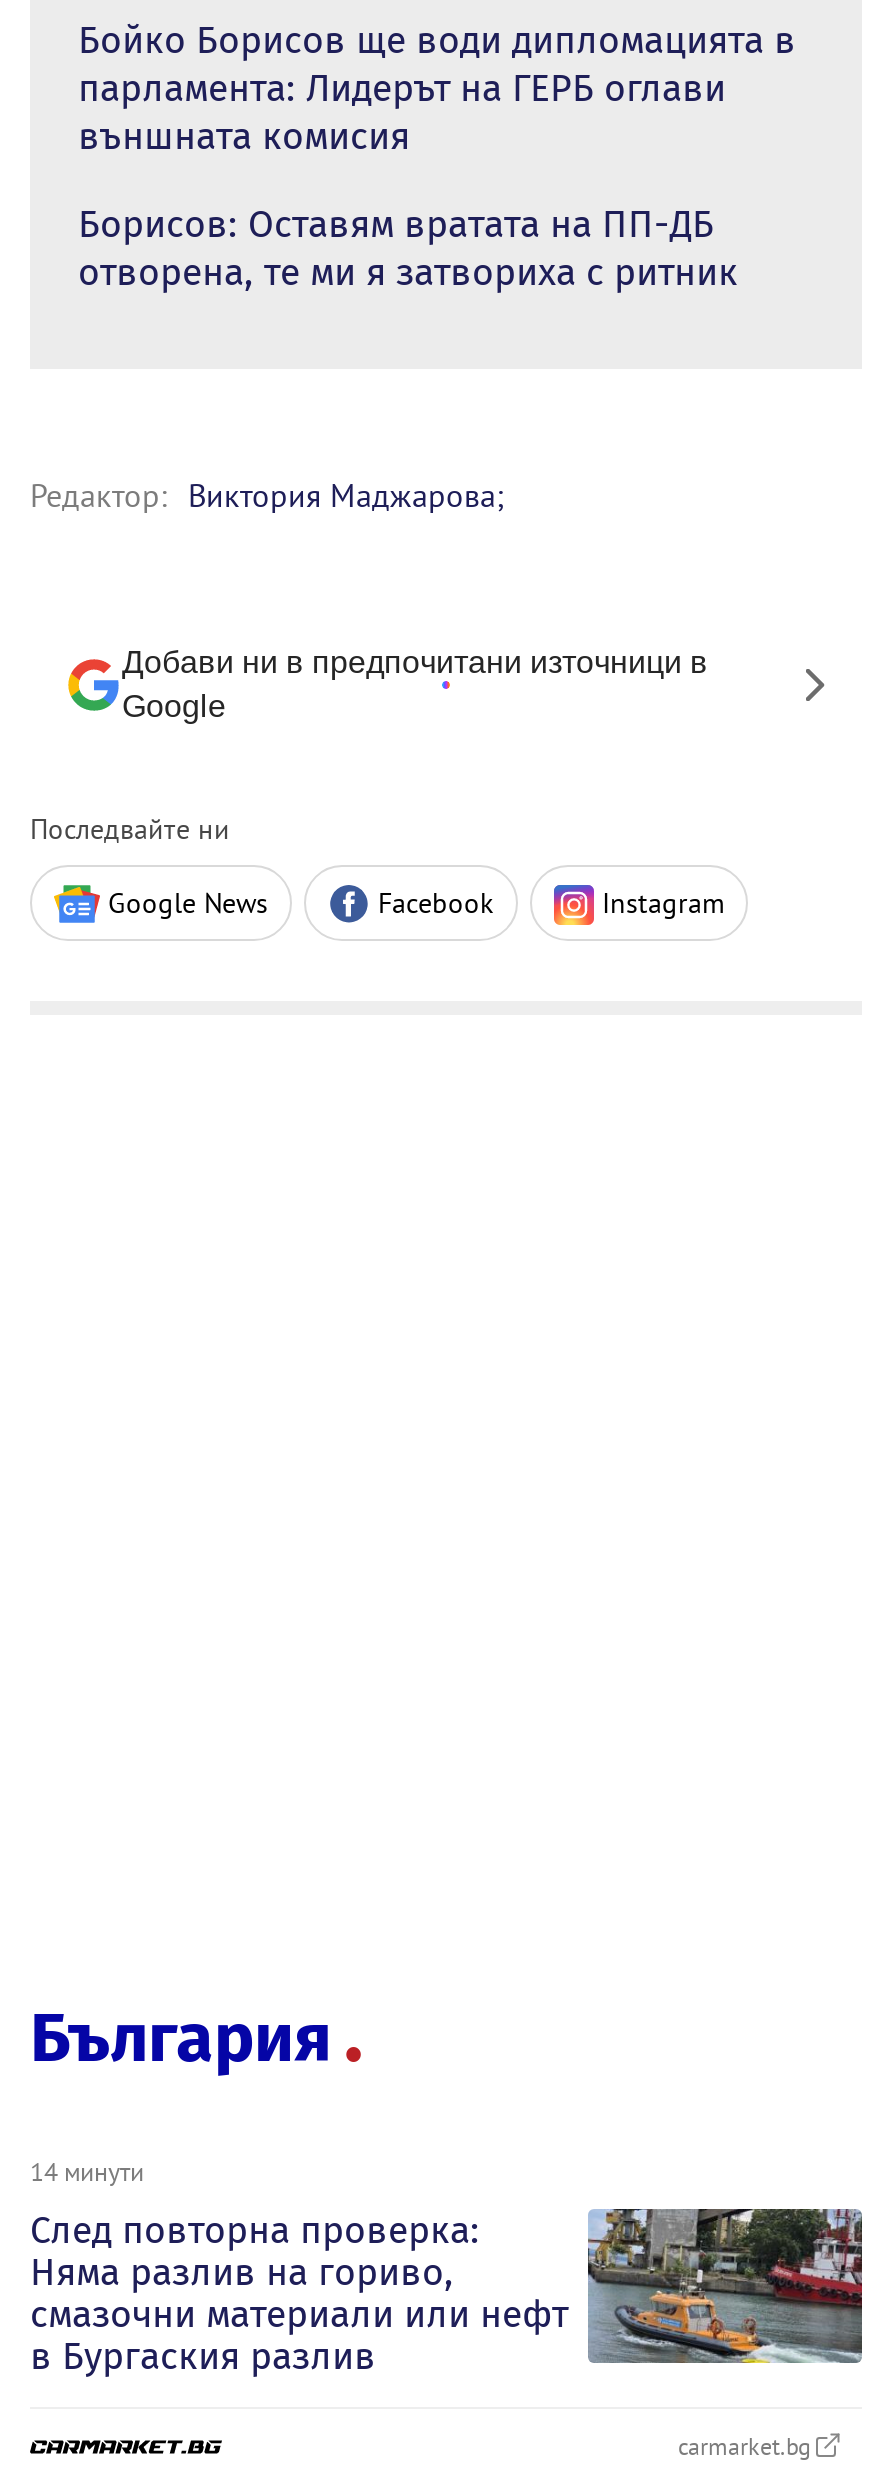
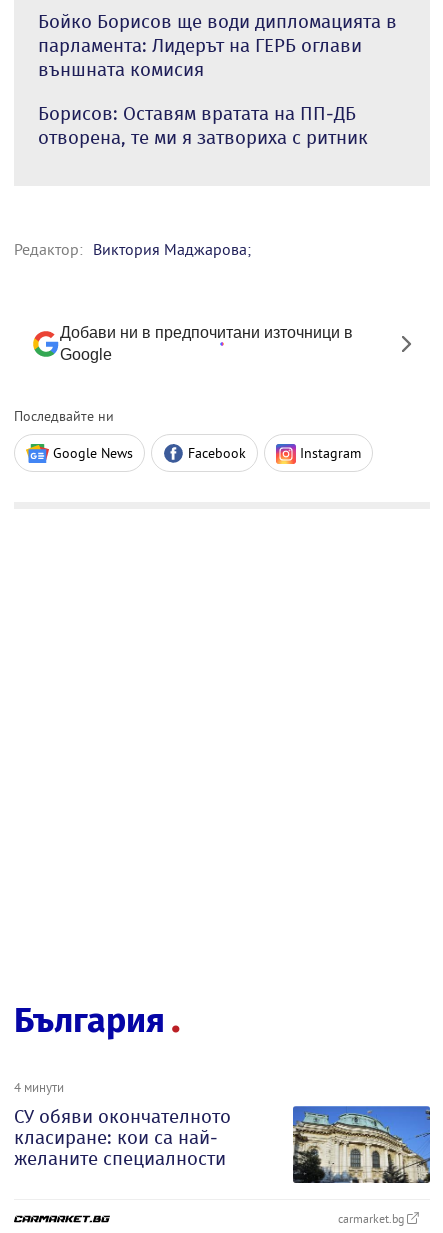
[30,2155,568,2379] 14 минути | След повторна проверка: | Няма разлив на гориво, | смазочни материали или нефт | в Бургаския разлив -> [14,1079,231,1170] 4 минути | СУ обяви окончателното | класиране: кои са най- | желаните специалности
[586,2207,864,2365] [image] -> [293,1105,431,1184] [image]

